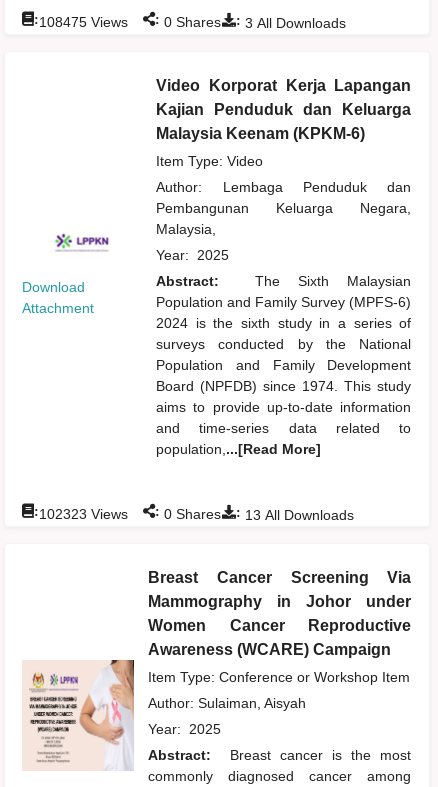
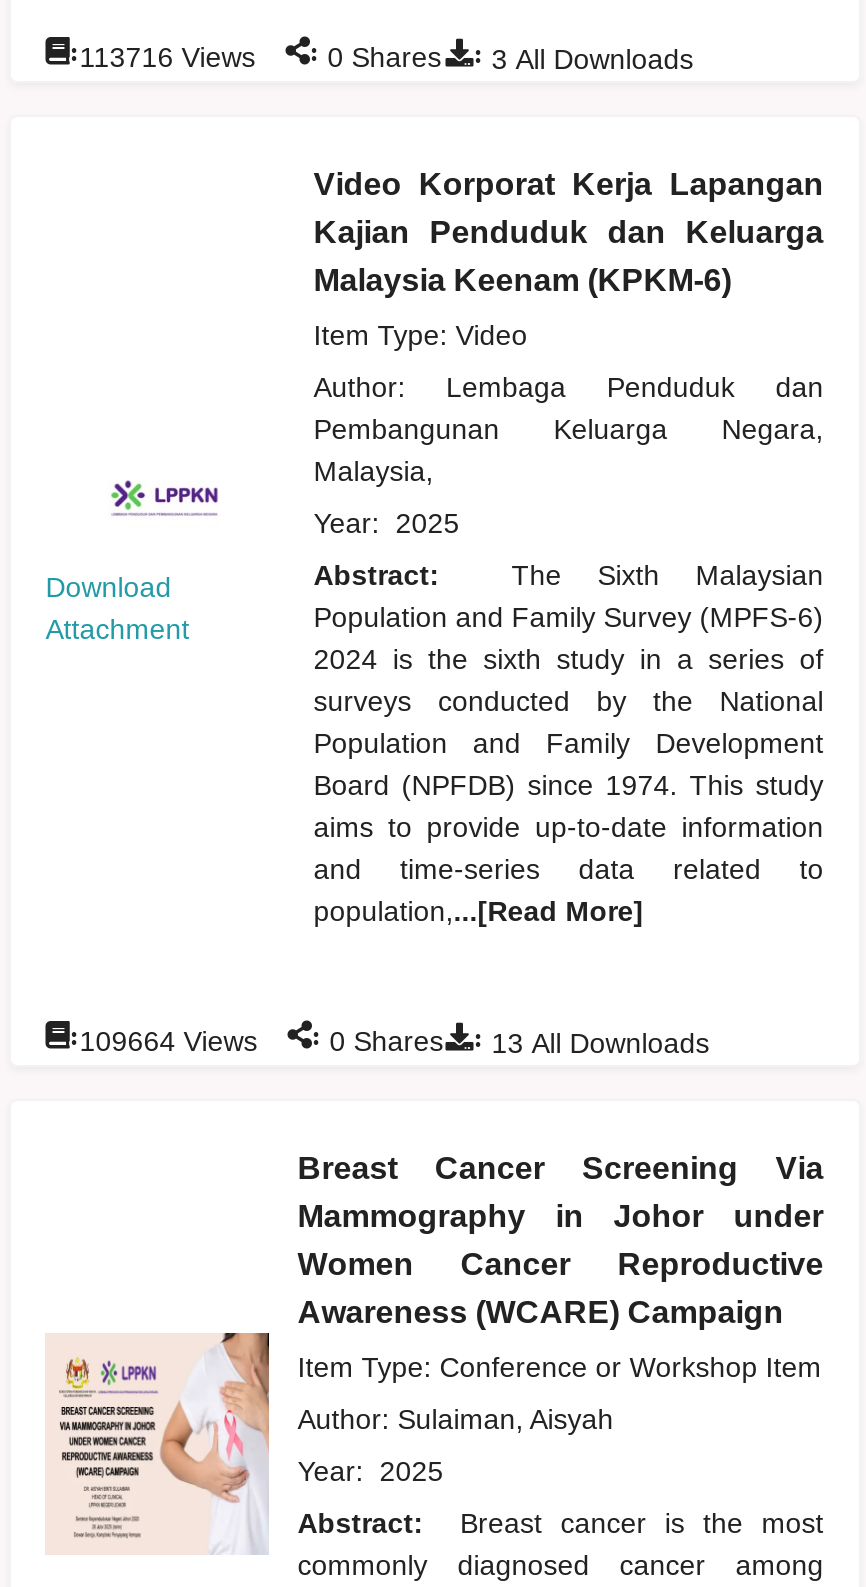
[34,12,346,31] :108475 Views : 0 Shares : 3 All Downloads -> [69,37,693,75] :113716 Views : 0 Shares : 3 All Downloads
[34,504,354,523] :102323 Views : 0 Shares : 13 All Downloads -> [69,1021,709,1059] :109664 Views : 0 Shares : 13 All Downloads

